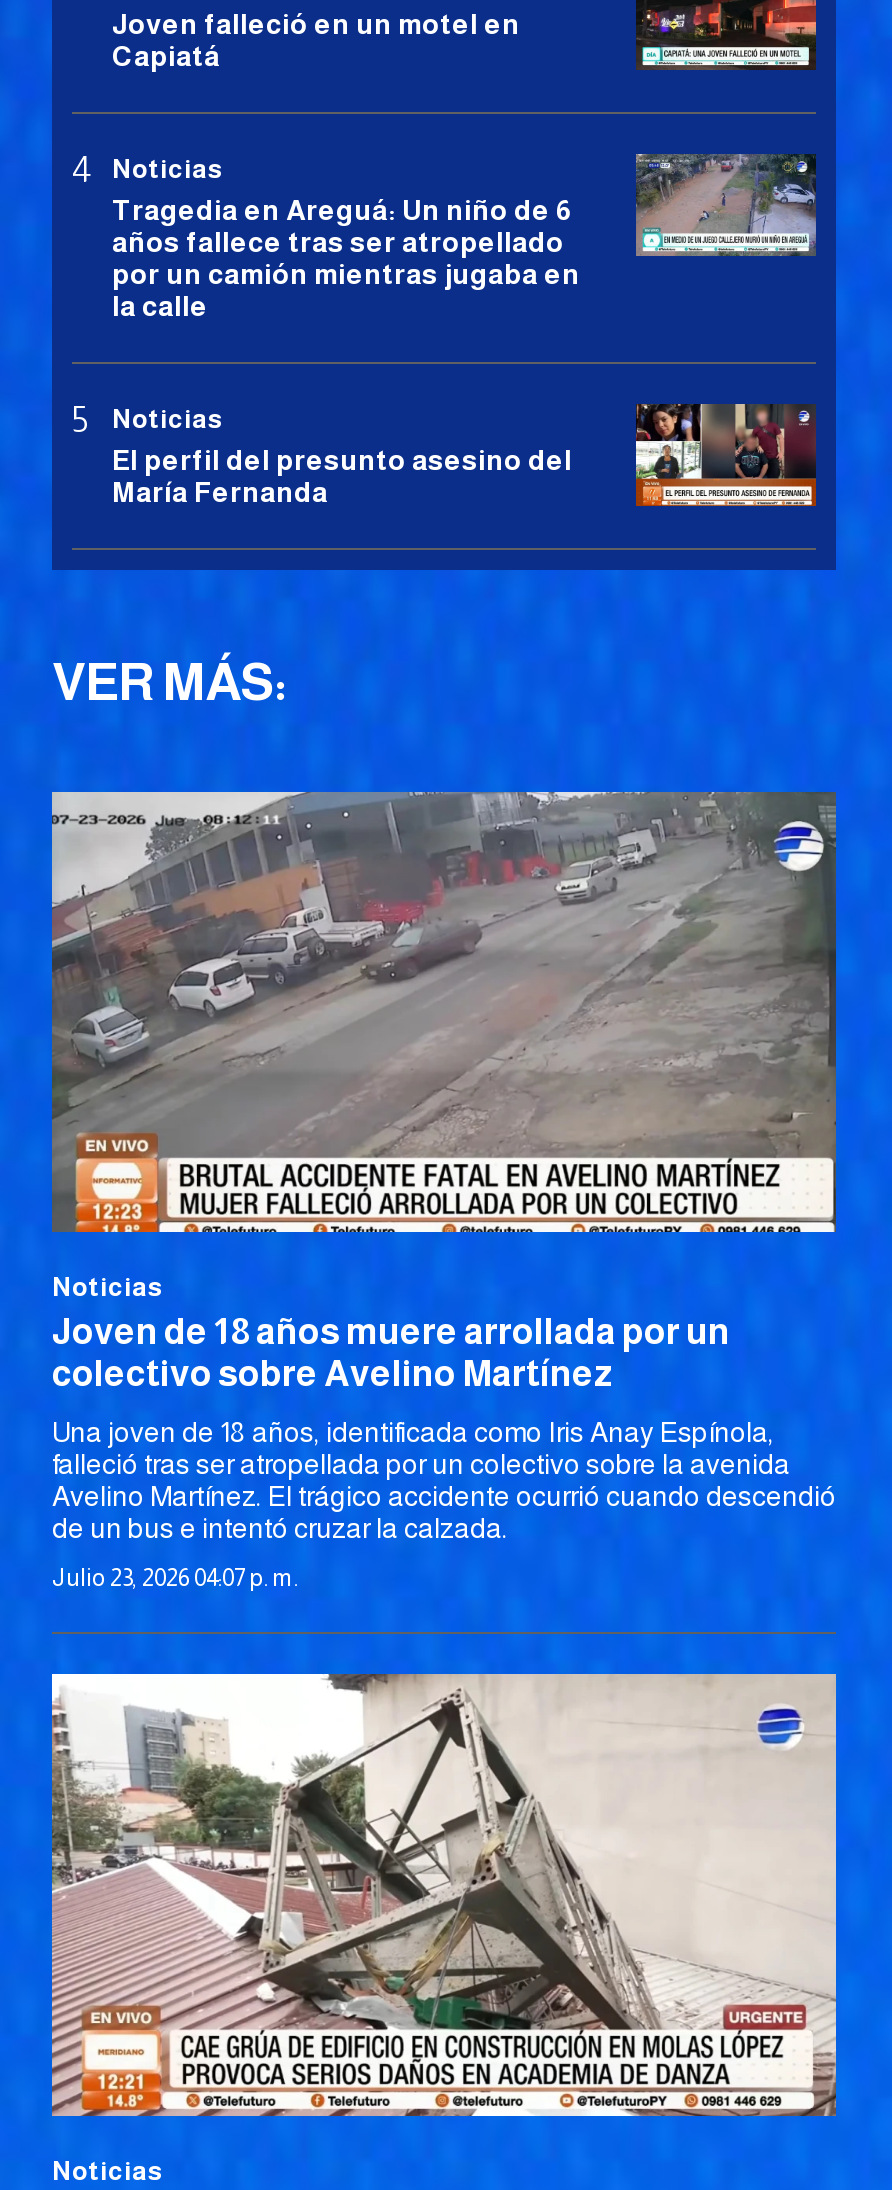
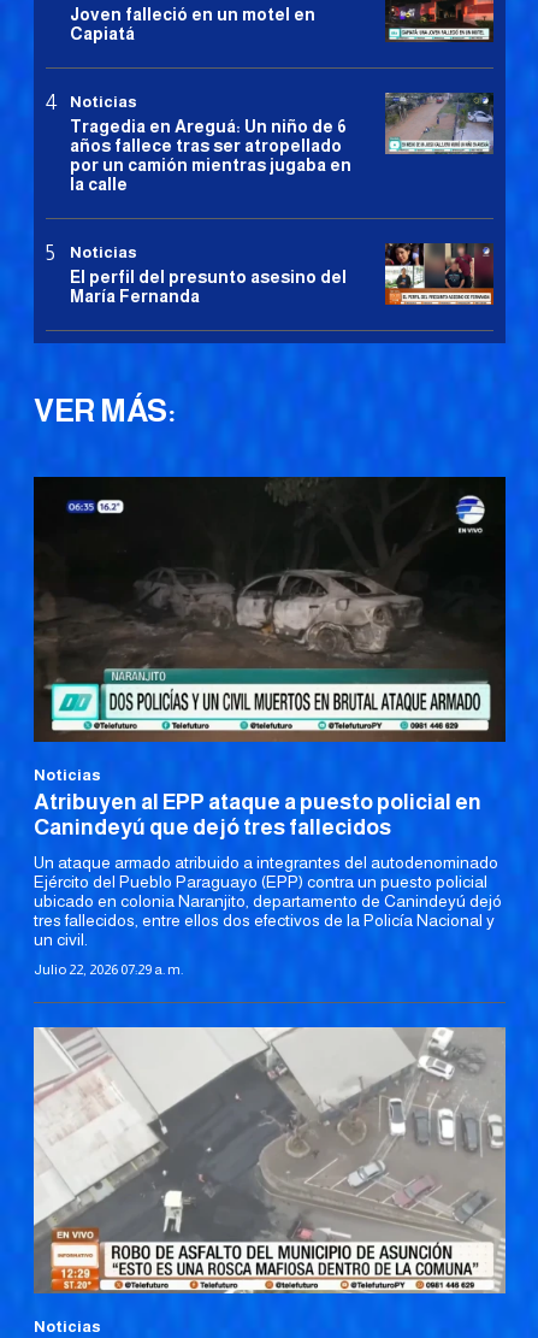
[50,790,838,1395] [image] | Joven de 18 años muere arrollada por un | colectivo sobre Avelino Martínez -> [32,476,507,840] [image] | Atribuyen al EPP ataque a puesto policial en | Canindeyú que dejó tres fallecidos
[52,1417,836,1545] Una joven de 18 años, identificada como Iris Anay Espínola, | falleció tras ser atropellada por un colectivo sobre la avenida | Avelino Martínez. El trágico accidente ocurrió cuando descendió | de un bus e intentó cruzar la calzada. -> [34,853,502,950] Un ataque armado atribuido a integrantes del autodenominado | Ejército del Pueblo Paraguayo (EPP) contra un puesto policial | ubicado en colonia Naranjito, departamento de Canindeyú dejó | tres fallecidos, entre ellos dos efectivos de la Policía Nacional y | un civil.
[52,1565,298,1593] Julio 23, 2026 04:07 p. m. -> [34,962,183,979] Julio 22, 2026 07:29 a. m.
[50,1672,836,2118] [image] -> [32,1026,506,1295] [image]

